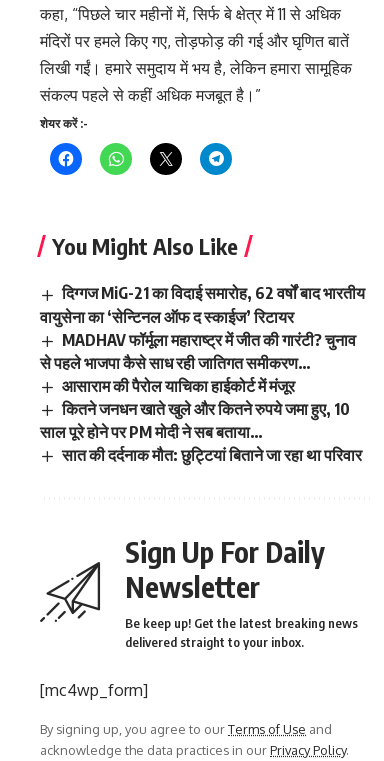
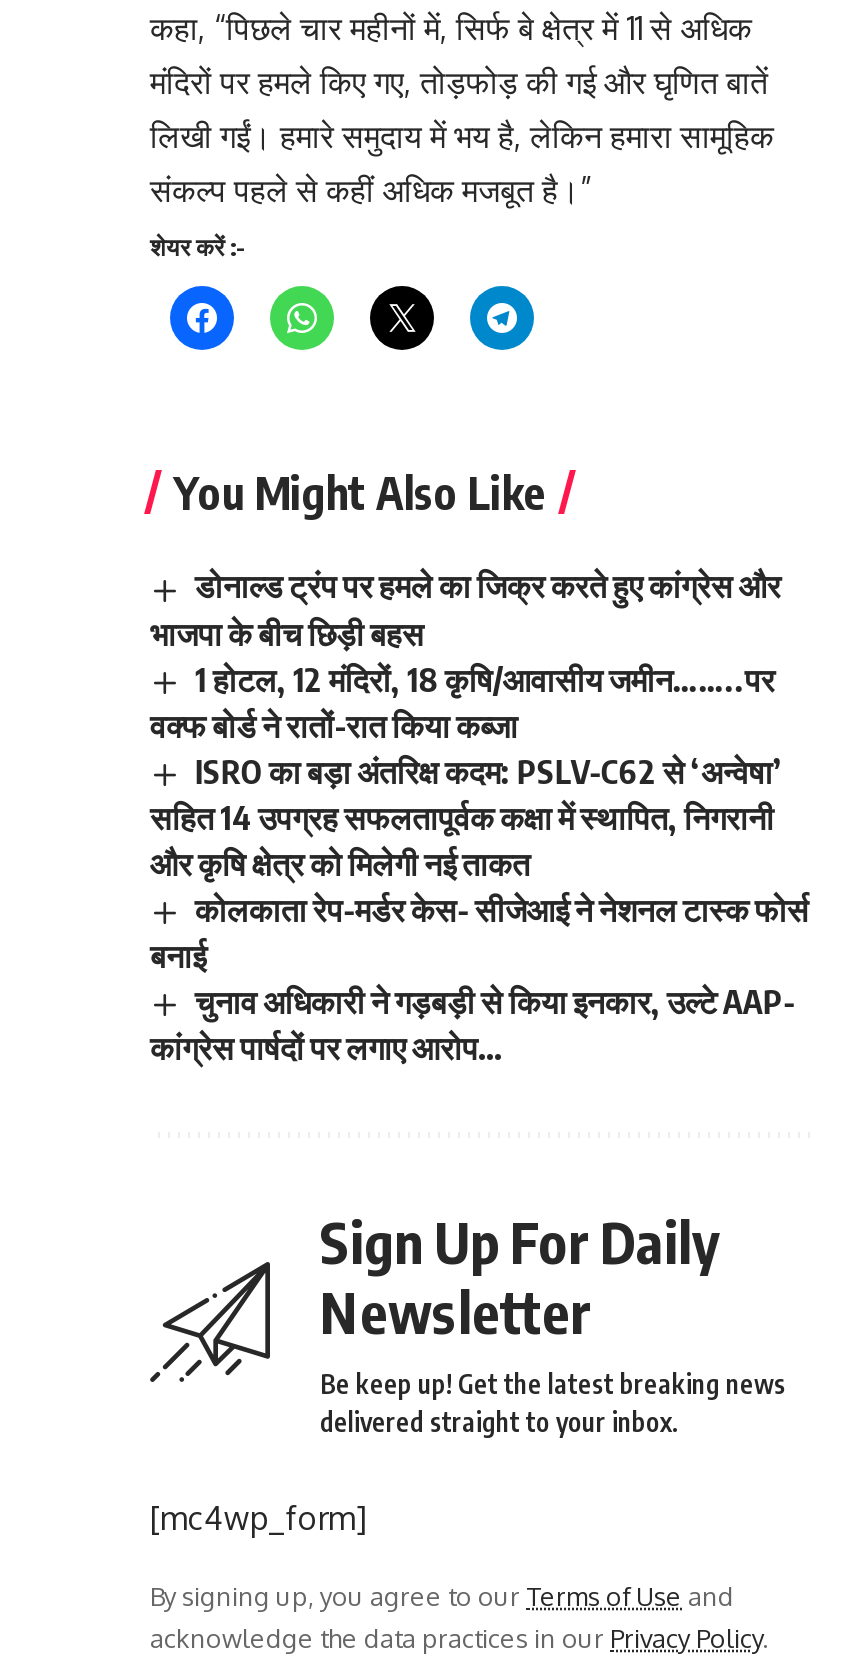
[40,283,365,465] दिग्गज MiG-21 का विदाई समारोह, 62 वर्षों बाद भारतीय | वायुसेना का ‘सेन्टिनल ऑफ द स्काईज’ रिटायर | MADHAV फॉर्मूला महाराष्ट्र में जीत की गारंटी? चुनाव | से पहले भाजपा कैसे साध रही जातिगत समीकरण… | आसाराम की पैरोल याचिका हाईकोर्ट में मंजूर | कितने जनधन खाते खुले और कितने रुपये जमा हुए, 10 | साल पूरे होने पर PM मोदी ने सब बताया… | सात की दर्दनाक मौत: छुट्टियां बिताने जा रहा था परिवार -> [150,567,809,1068] डोनाल्ड ट्रंप पर हमले का जिक्र करते हुए कांग्रेस और | भाजपा के बीच छिड़ी बहस | 1 होटल, 12 मंदिरों, 18 कृषि/आवासीय जमीन……..पर | वक्फ बोर्ड ने रातों-रात किया कब्जा | ISRO का बड़ा अंतरिक्ष कदम: PSLV-C62 से ‘अन्वेषा’ | सहित 14 उपग्रह सफलतापूर्वक कक्षा में स्थापित, निगरानी | और कृषि क्षेत्र को मिलेगी नई ताकत | कोलकाता रेप-मर्डर केस- सीजेआई ने नेशनल टास्क फोर्स | बनाई | चुनाव अधिकारी ने गड़बड़ी से किया इनकार, उल्टे AAP- | कांग्रेस पार्षदों पर लगाए आरोप…

